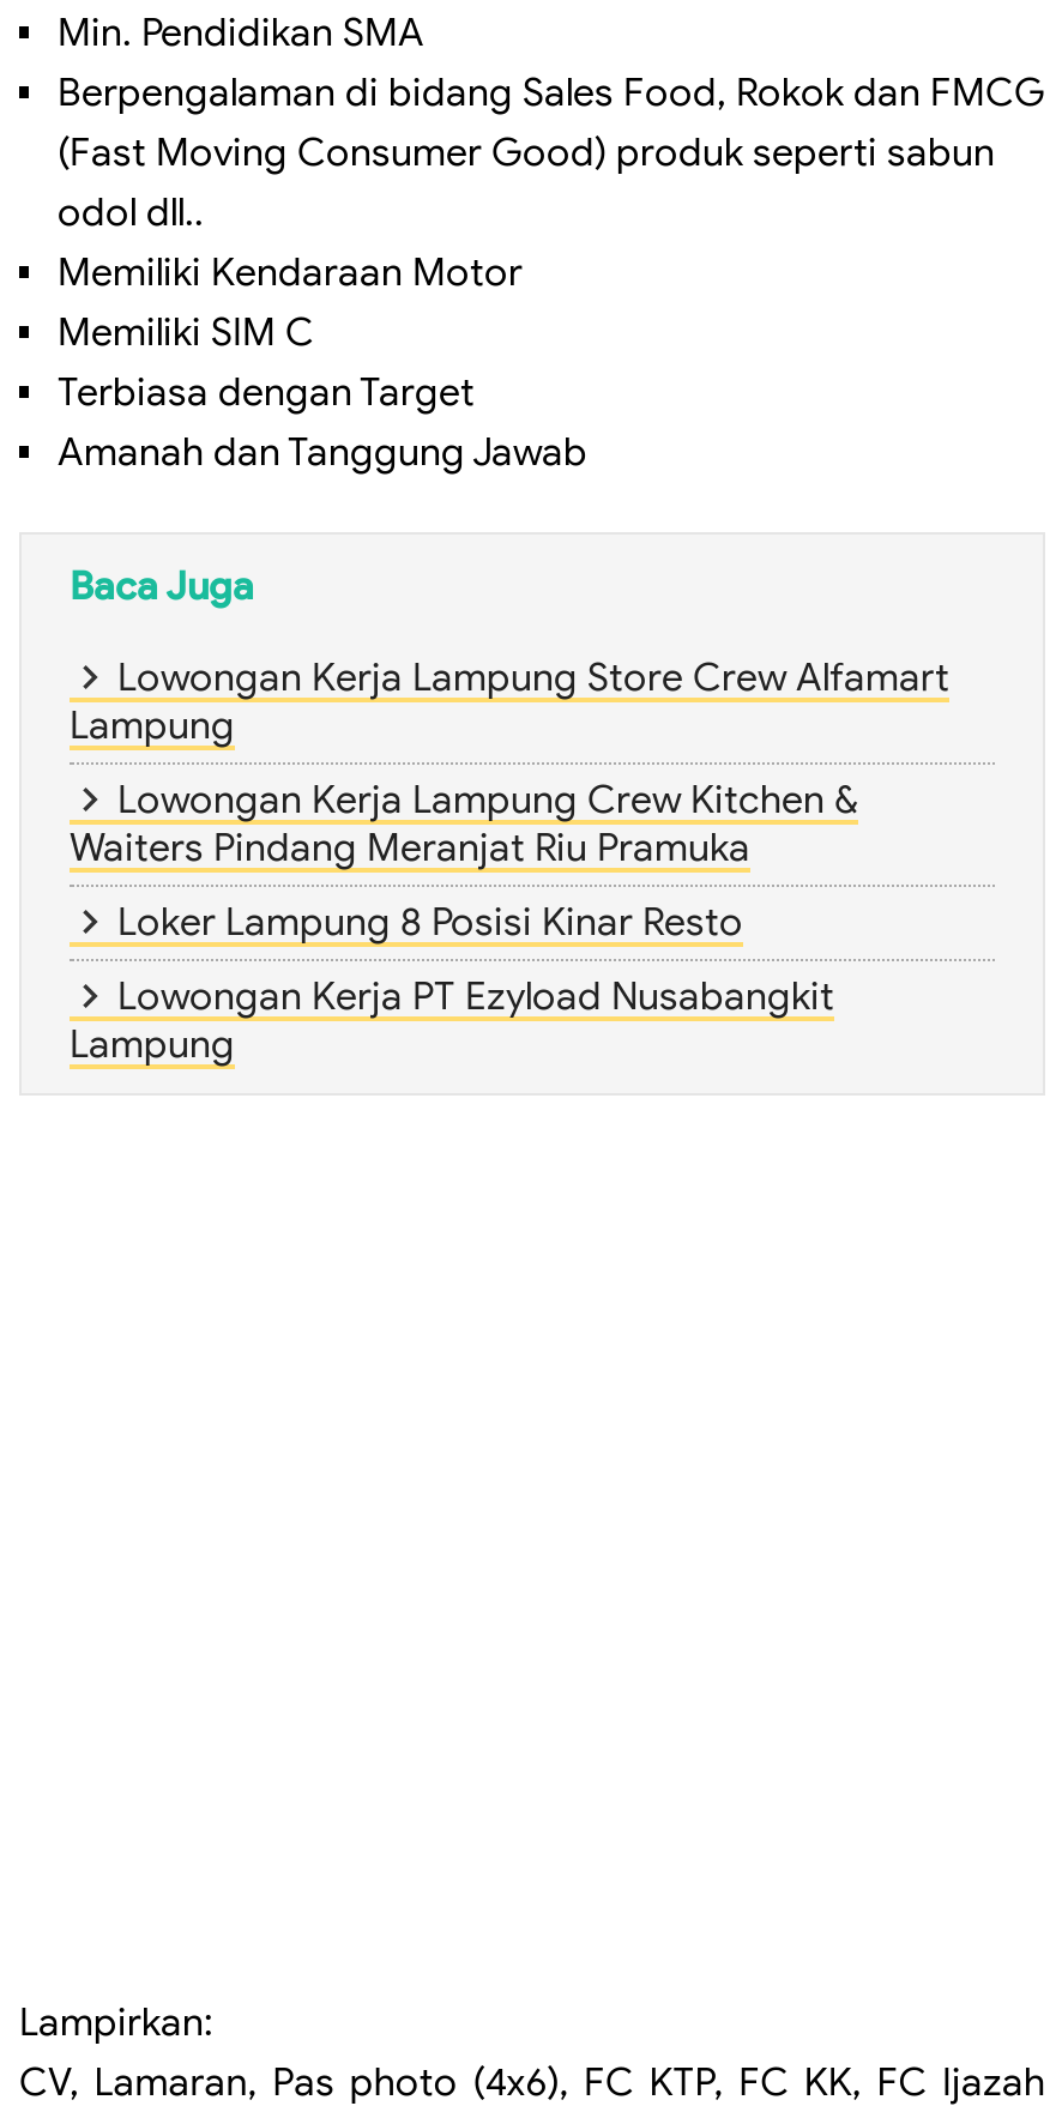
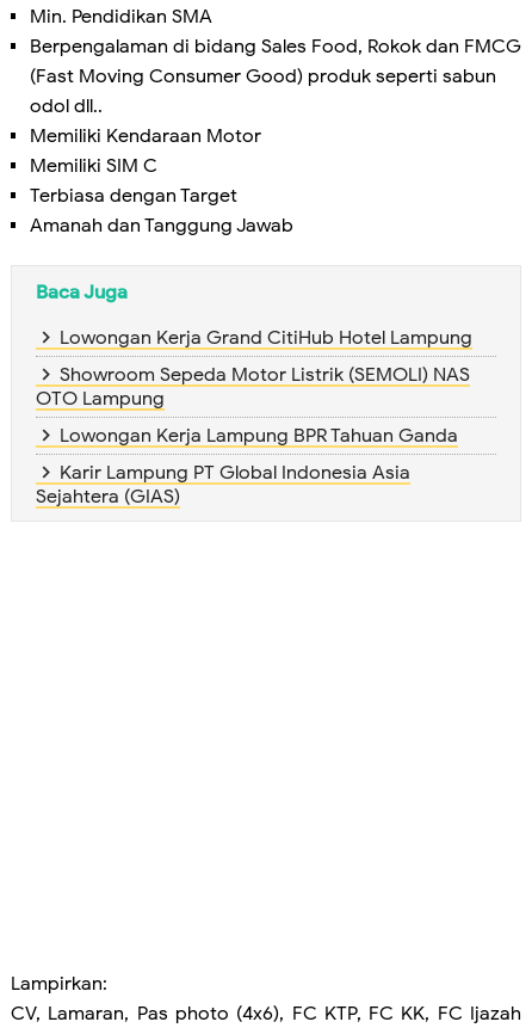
[70,653,949,749] Lowongan Kerja Lampung Store Crew Alfamart | Lampung -> [60,325,472,349] Lowongan Kerja Grand CitiHub Hotel Lampung
[70,776,858,872] Lowongan Kerja Lampung Crew Kitchen & | Waiters Pindang Meranjat Riu Pramuka -> [36,362,470,410] Showroom Sepeda Motor Listrik (SEMOLI) NAS | OTO Lampung
[117,898,743,946] Loker Lampung 8 Posisi Kinar Resto -> [60,423,458,447] Lowongan Kerja Lampung BPR Tahuan Ganda
[70,972,834,1068] Lowongan Kerja PT Ezyload Nusabangkit | Lampung -> [36,460,410,508] Karir Lampung PT Global Indonesia Asia | Sejahtera (GIAS)

